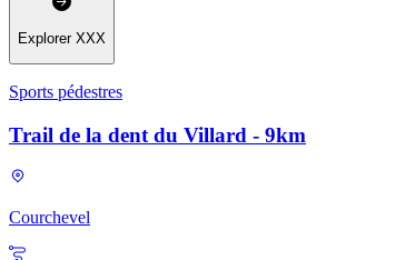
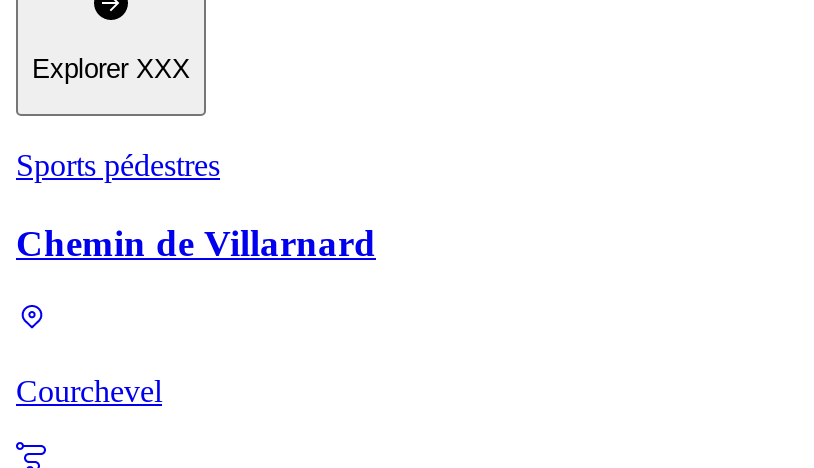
[9,123,306,146] Trail de la dent du Villard - 9km -> [16,222,376,264] Chemin de Villarnard

